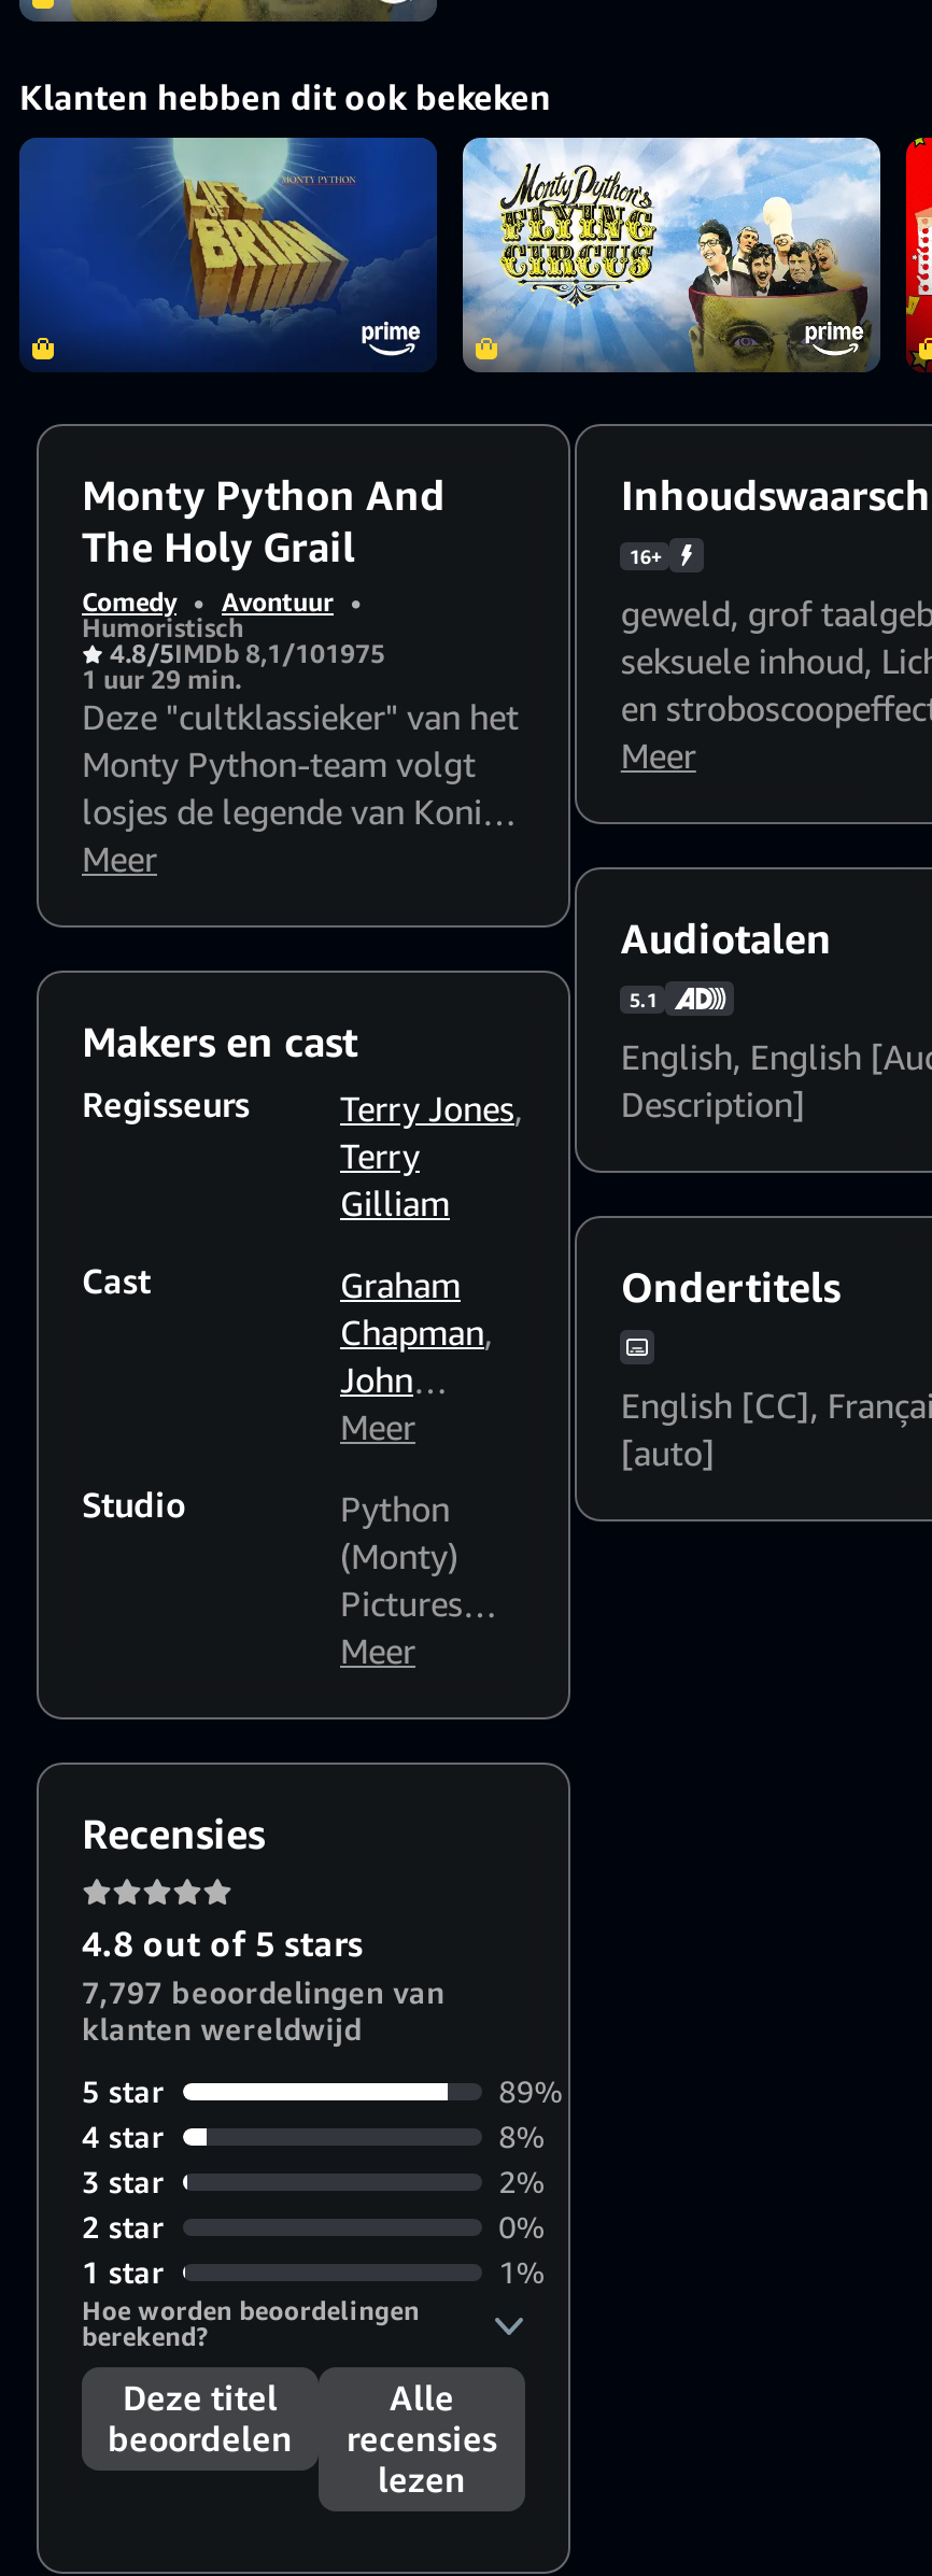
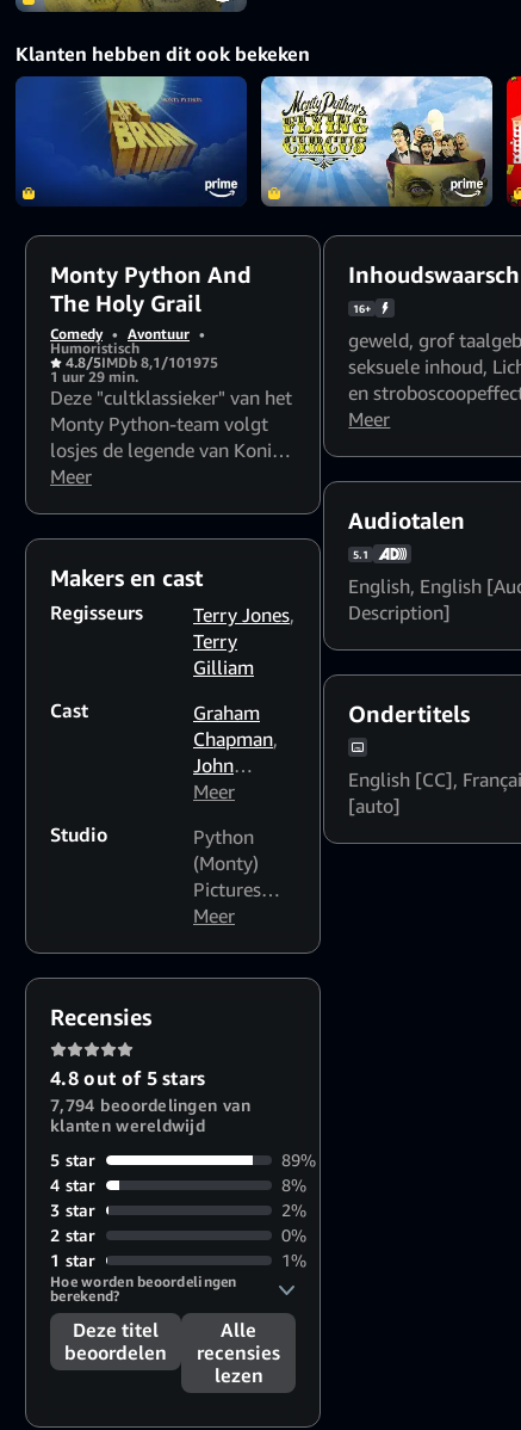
[82,1974,444,2011] 7,797 beoordelingen van -> [50,1095,251,1115] 7,794 beoordelingen van

